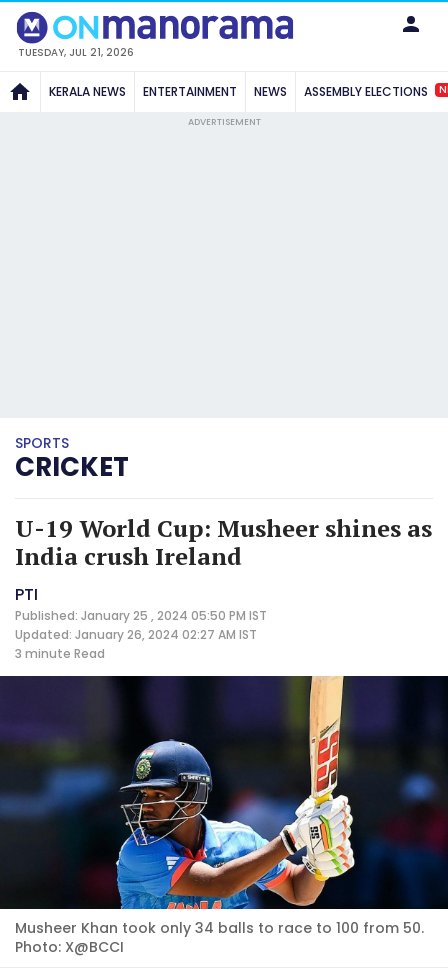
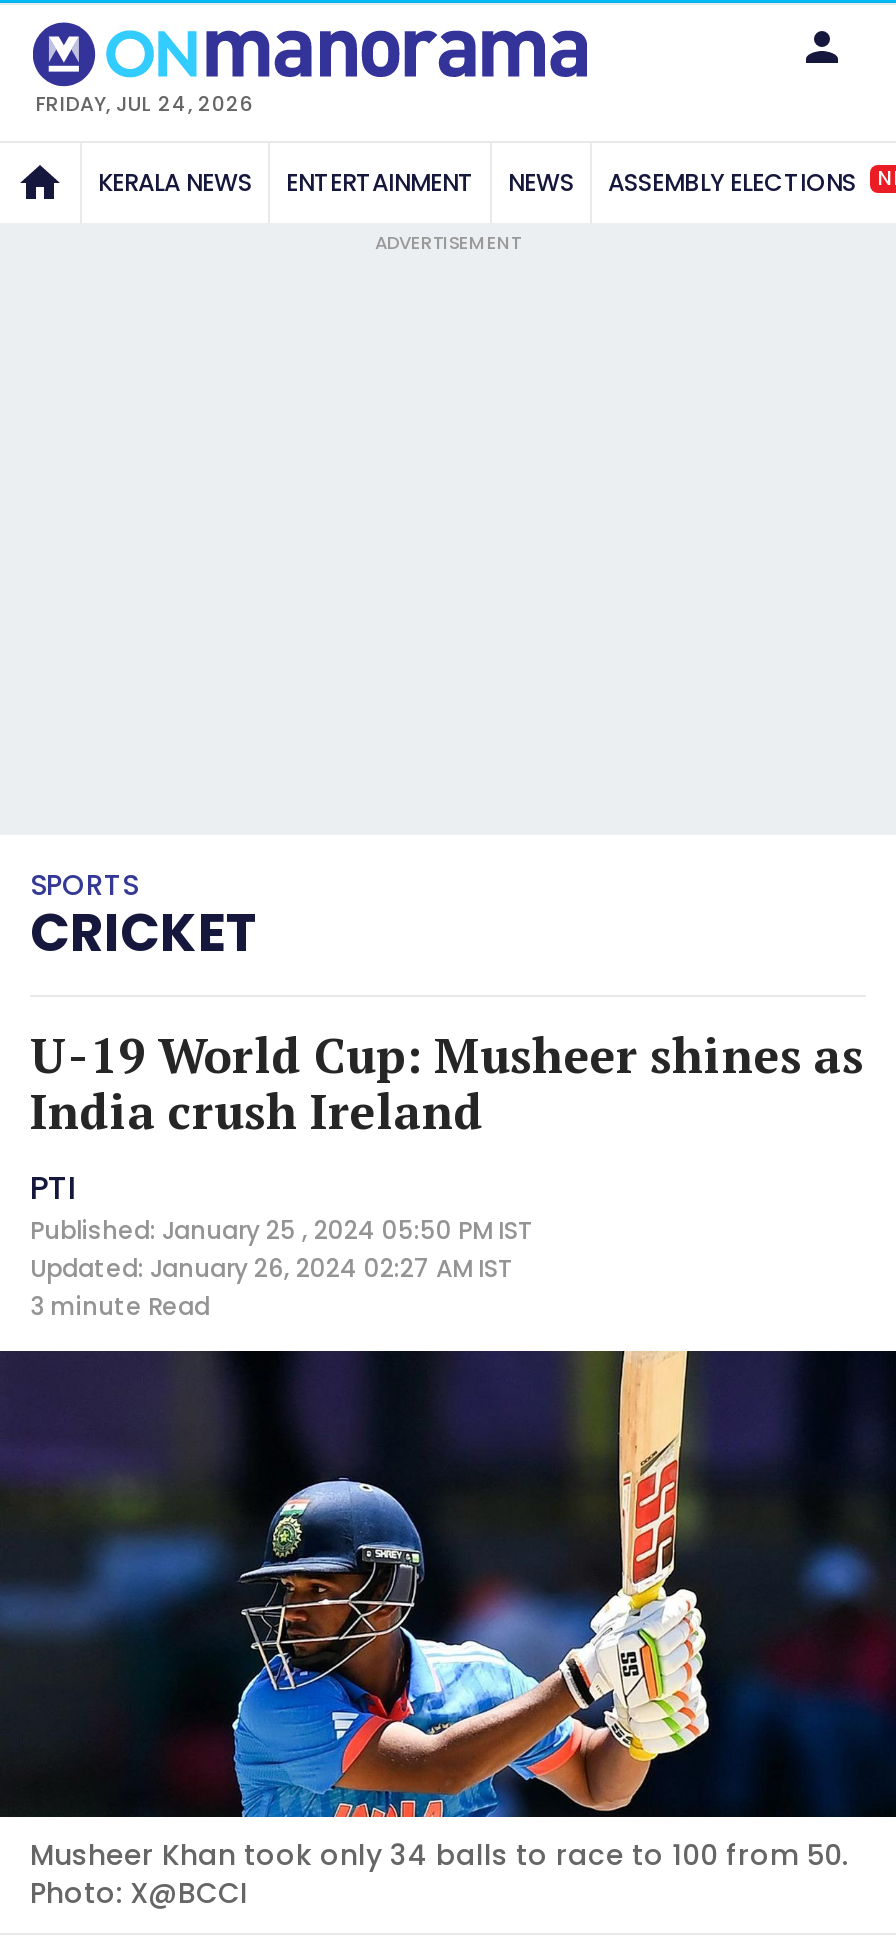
[18,45,134,60] TUESDAY, JUL 21, 2026 -> [36,88,254,118] FRIDAY, JUL 24, 2026

